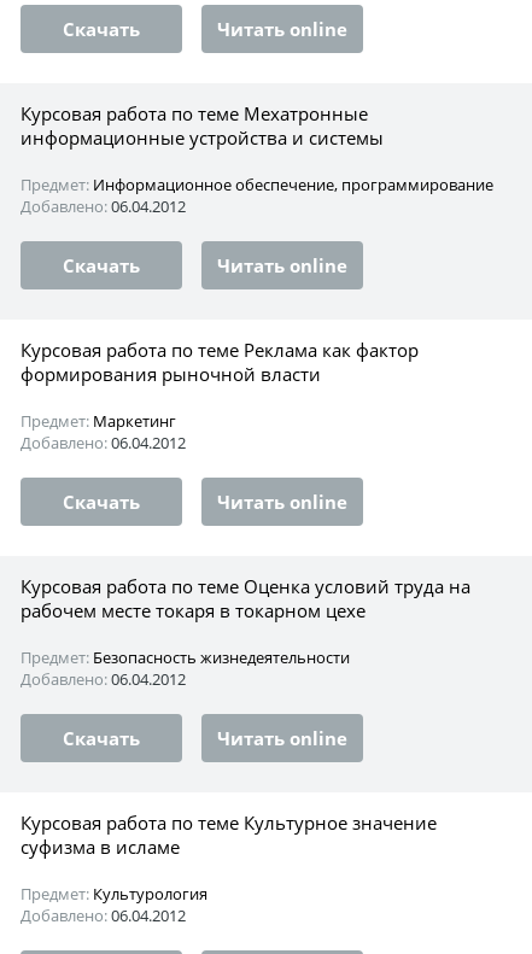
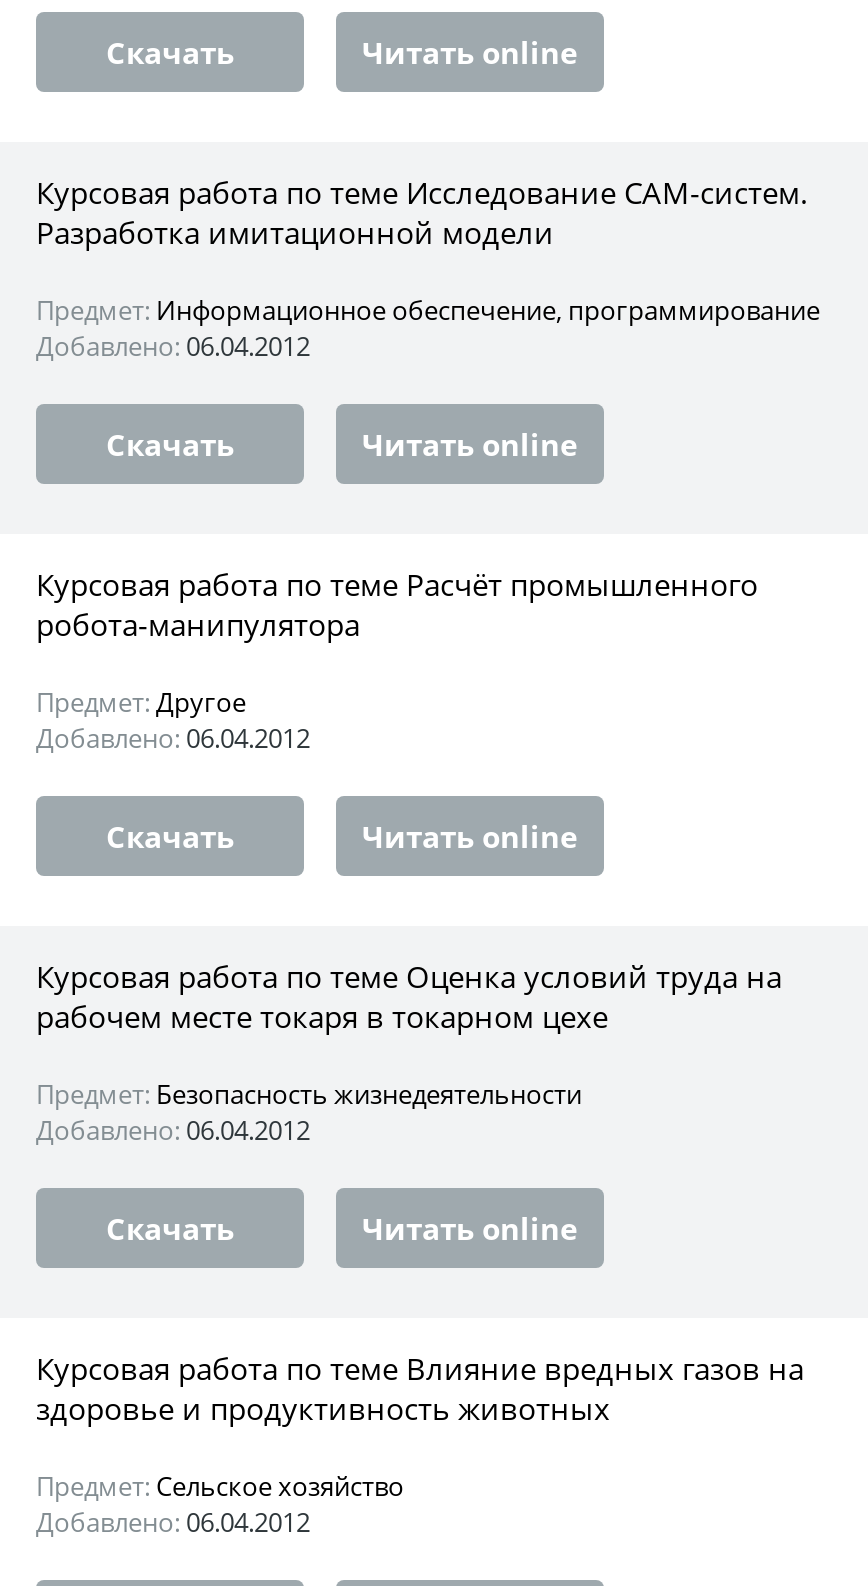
[21,101,384,149] Курсовая работа по теме Мехатронные | информационные устройства и системы -> [36,171,808,251] Курсовая работа по теме Исследование CAM-систем. | Разработка имитационной модели
[21,337,419,386] Курсовая работа по теме Реклама как фактор | формирования рыночной власти -> [36,563,758,643] Курсовая работа по теме Расчёт промышленного | робота-манипулятора
[21,410,176,431] Предмет: Маркетинг -> [36,683,246,719] Предмет: Другое
[21,810,437,858] Курсовая работа по теме Культурное значение | суфизма в исламе -> [36,1347,804,1427] Курсовая работа по теме Влияние вредных газов на | здоровье и продуктивность животных
[21,882,207,904] Предмет: Культурология -> [36,1467,404,1503] Предмет: Сельское хозяйство

